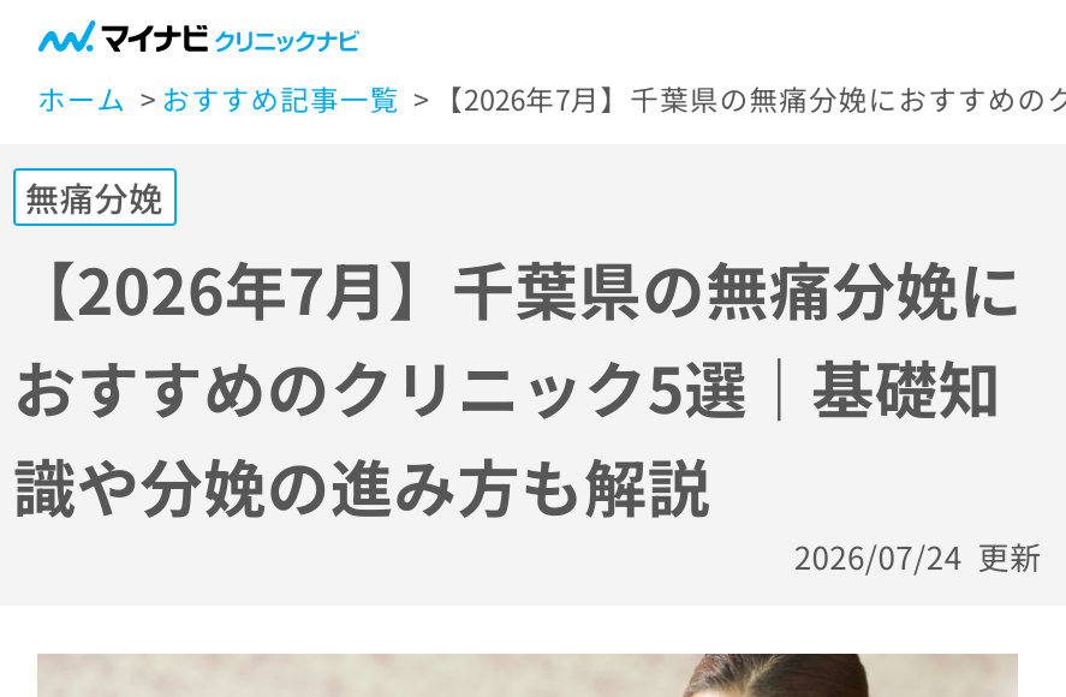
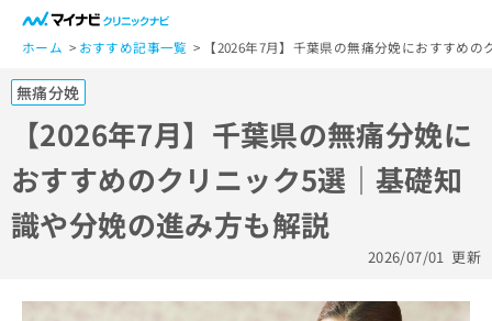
[794,534,1042,579] 2026/07/24 更新 -> [368,246,481,267] 2026/07/01 更新

